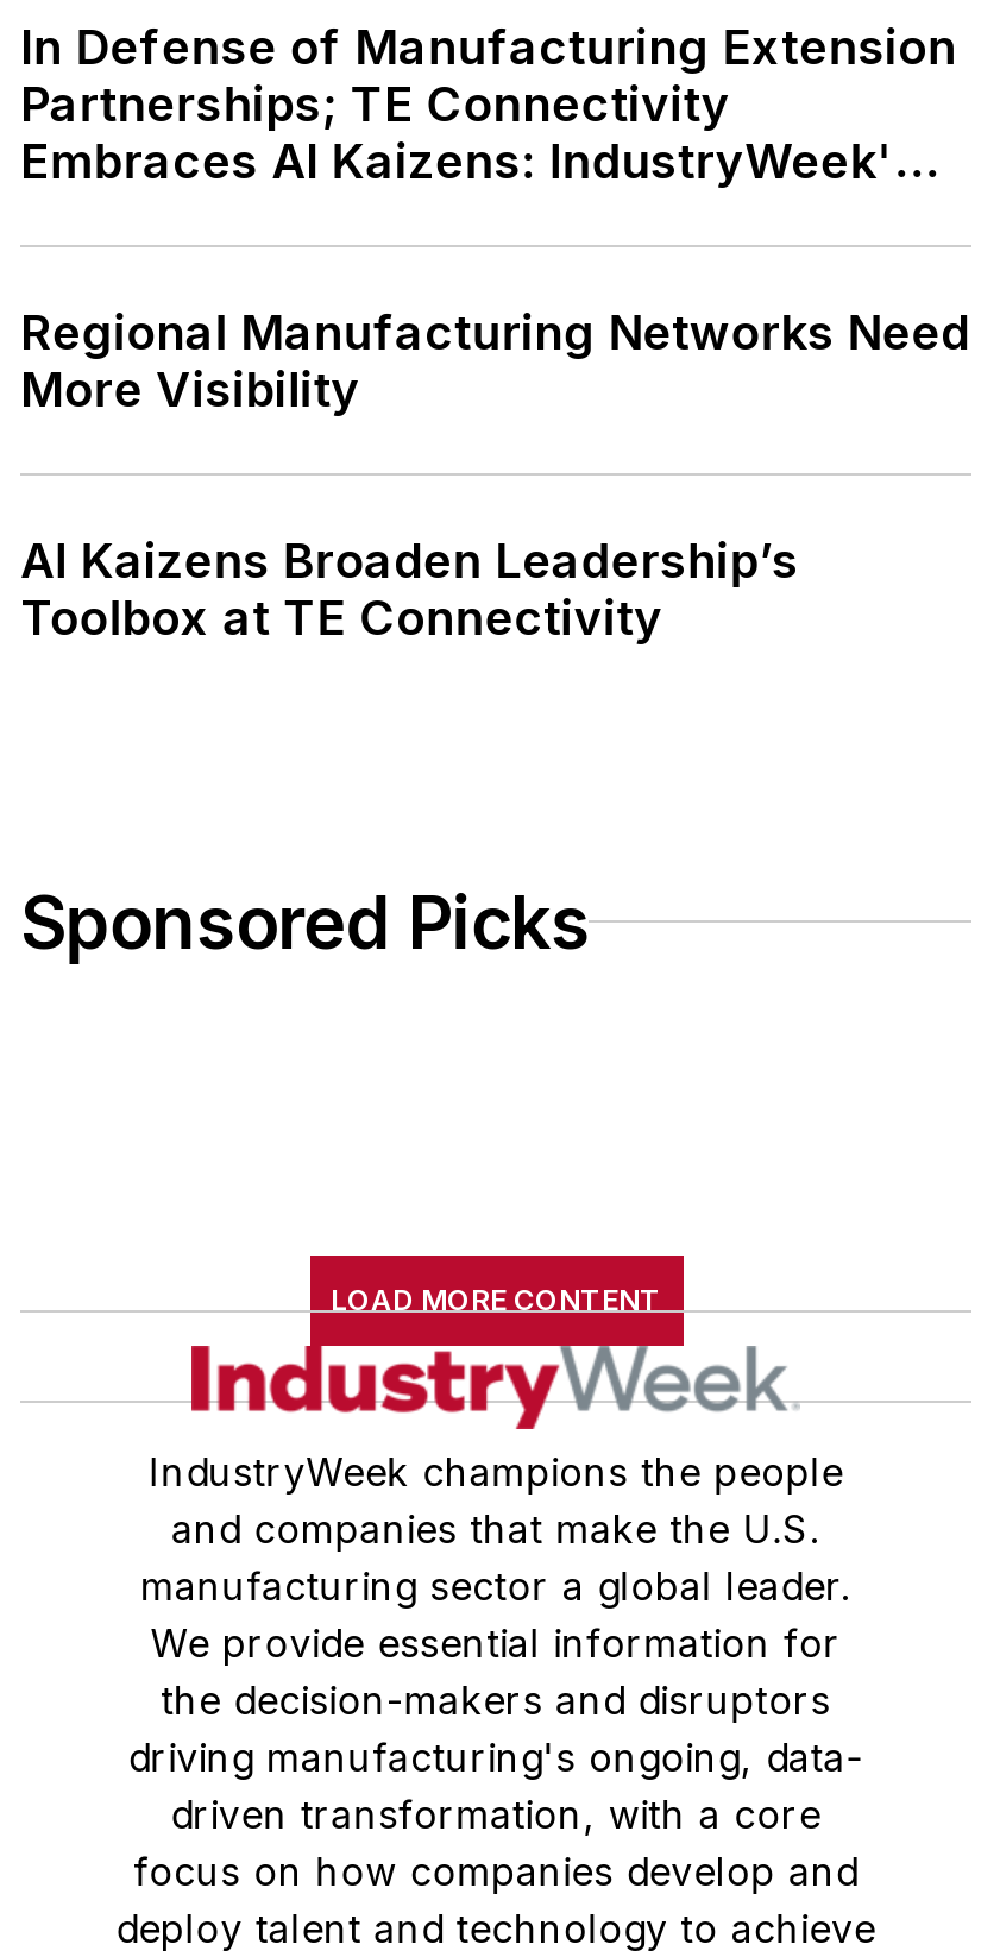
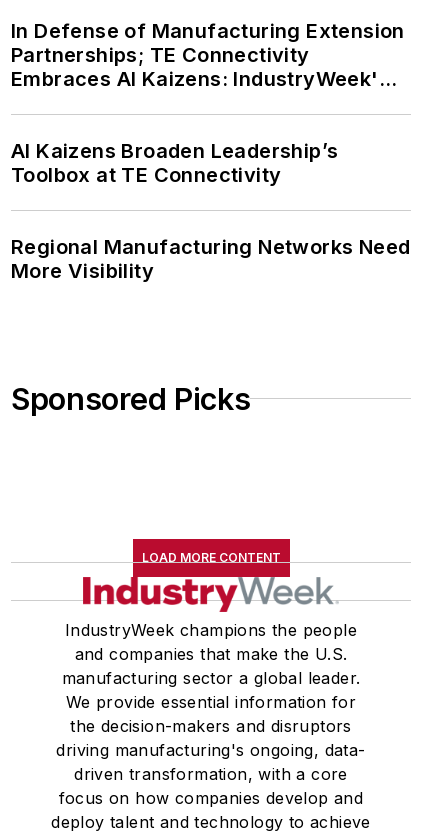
moved [20,303,970,417] -> [11,234,410,282]: Regional Manufacturing Networks Need | More Visibility
moved [20,531,799,646] -> [11,138,338,186]: AI Kaizens Broaden Leadership’s | Toolbox at TE Connectivity

